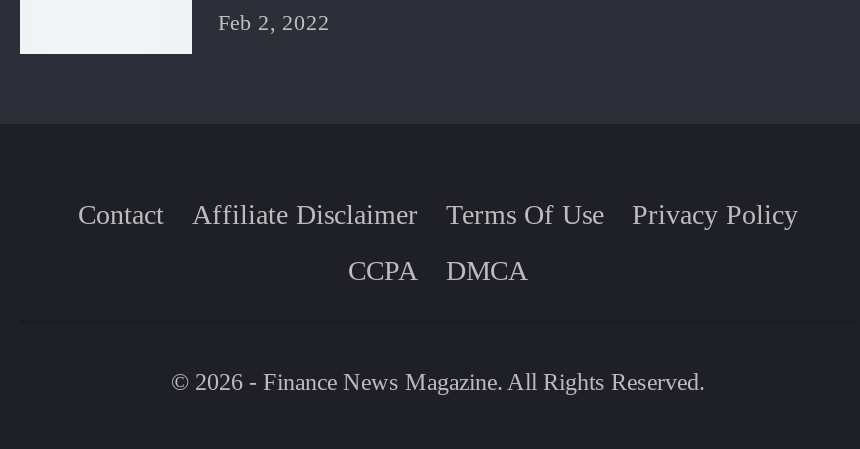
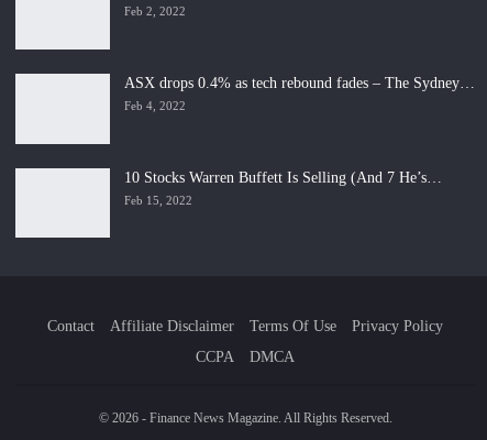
none -> [124,75,475,112] ASX drops 0.4% as tech rebound fades – The Sydney… | Feb 4, 2022
none -> [124,169,442,206] 10 Stocks Warren Buffett Is Selling (And 7 He’s… | Feb 15, 2022

